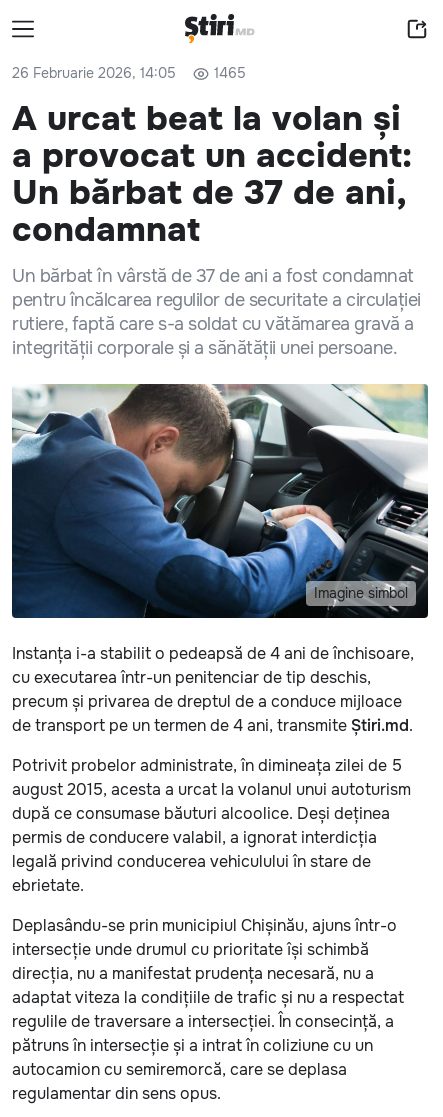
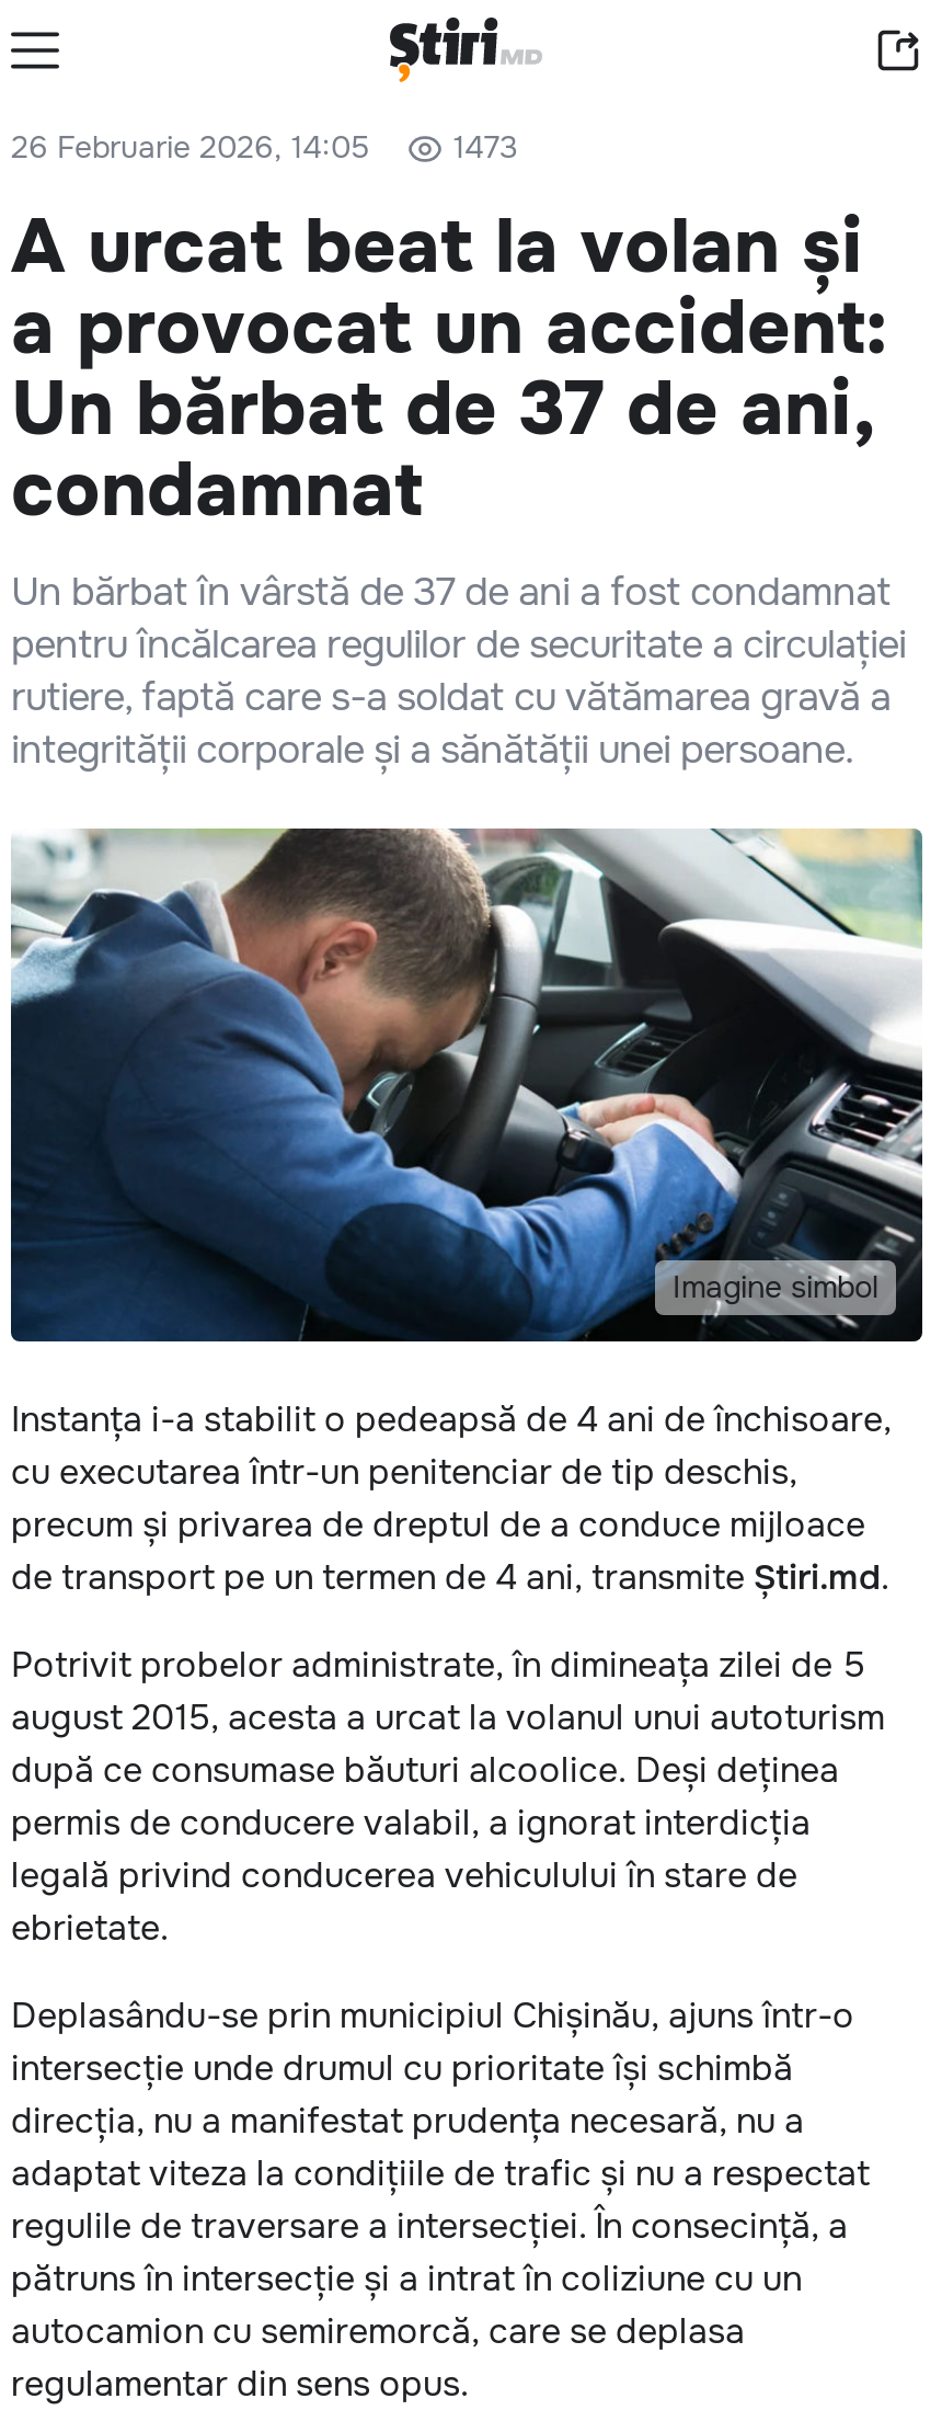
[214,64,246,82] 1465 -> [453,127,517,167] 1473

